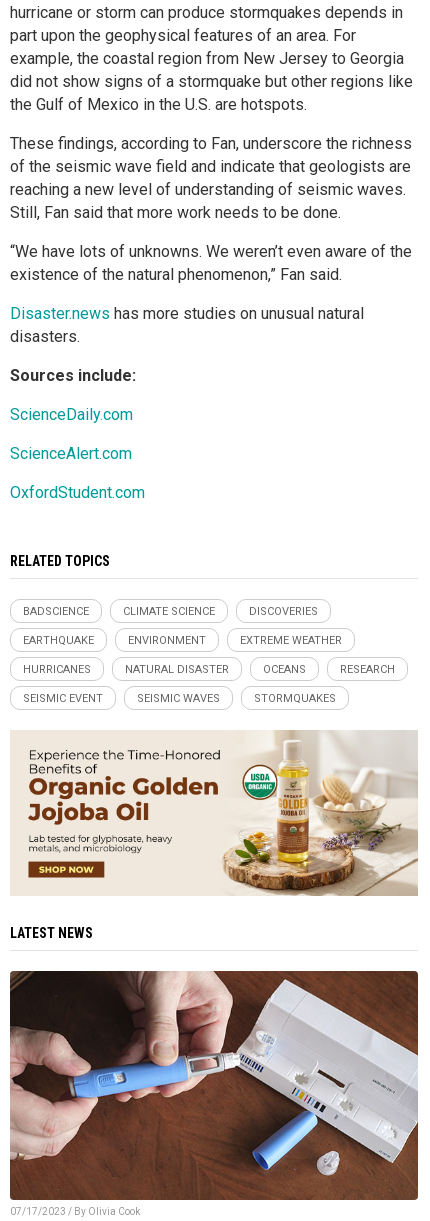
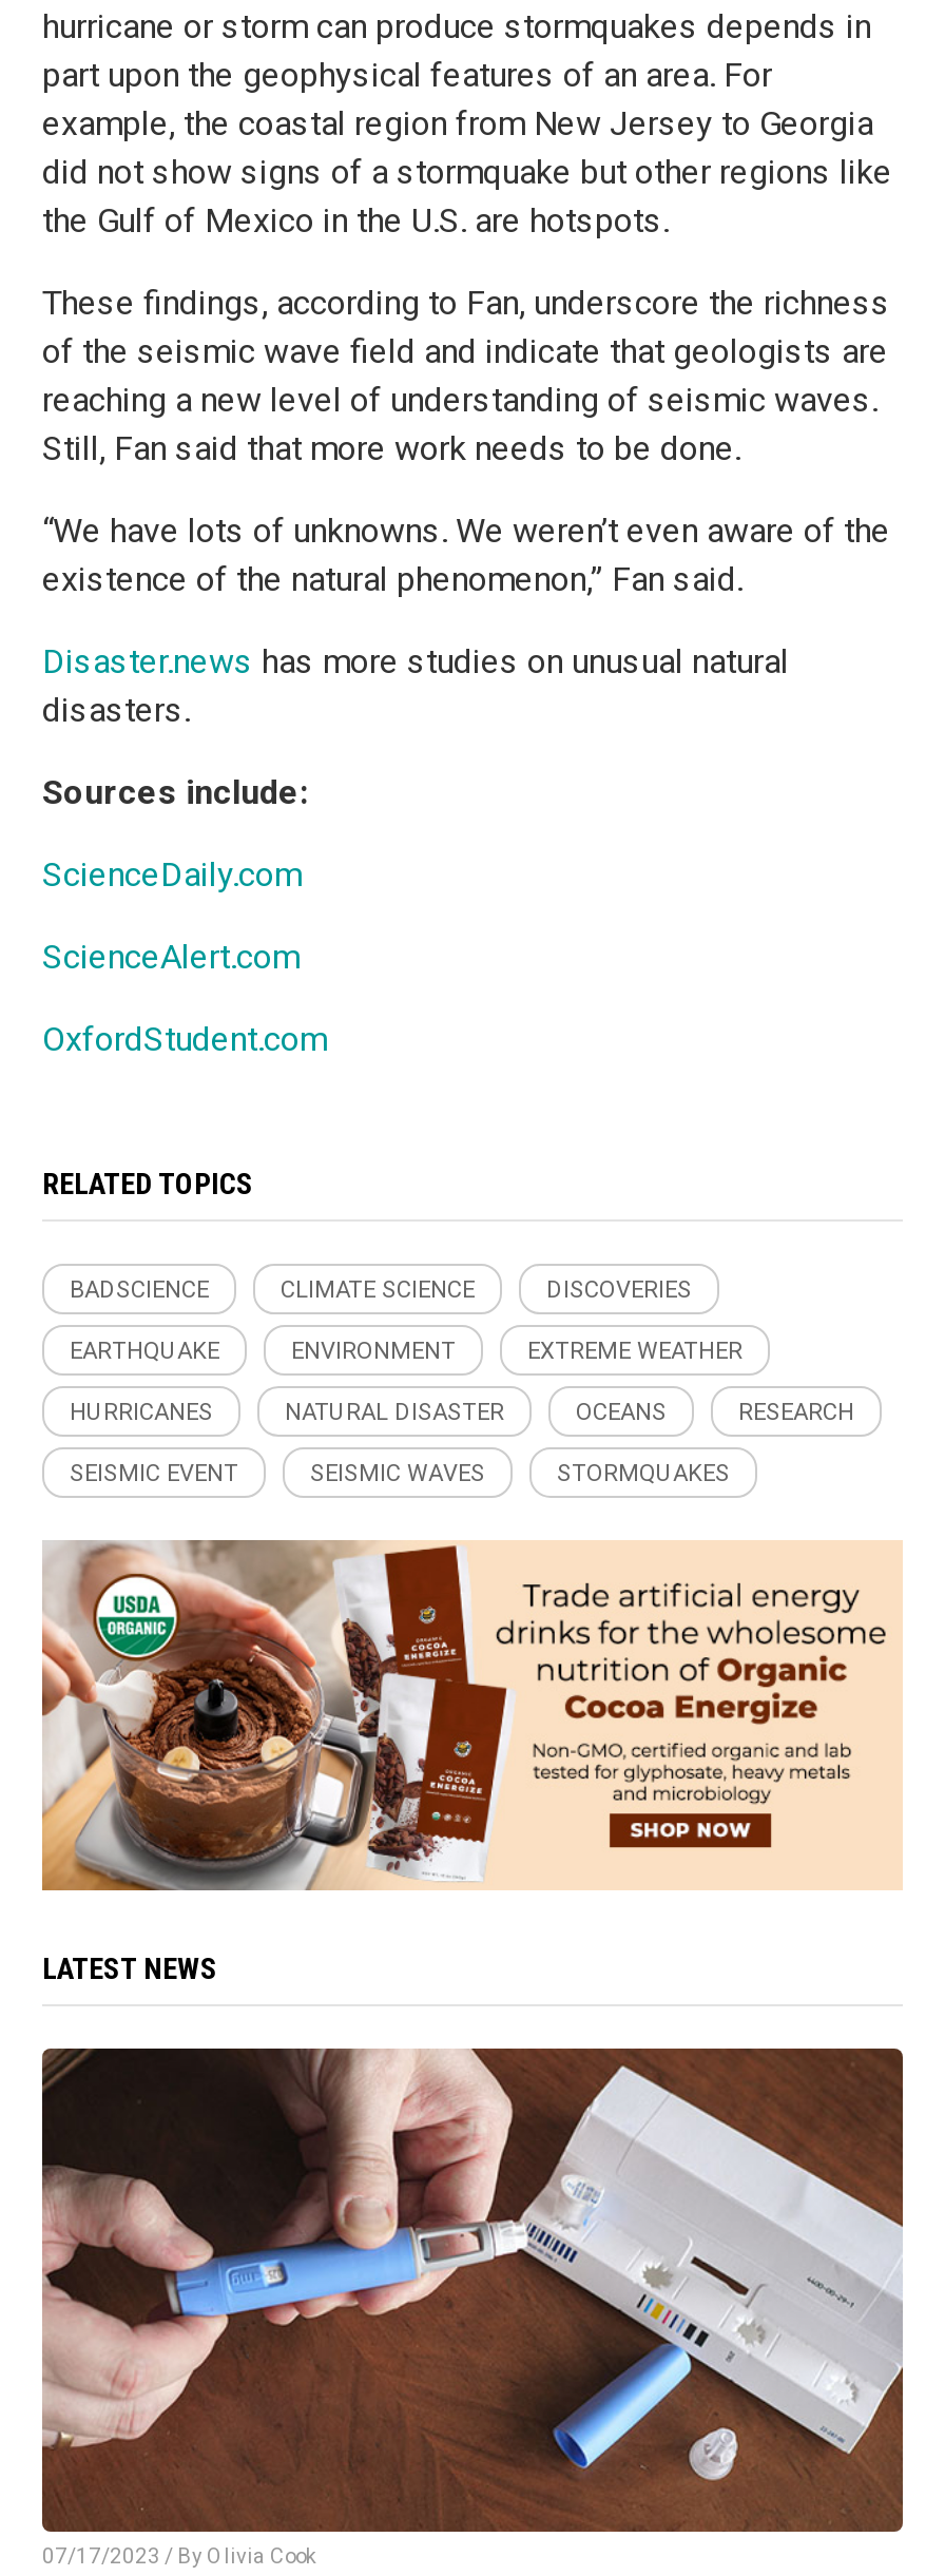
[10,730,418,897] [image] -> [40,1540,901,1892] [image]

